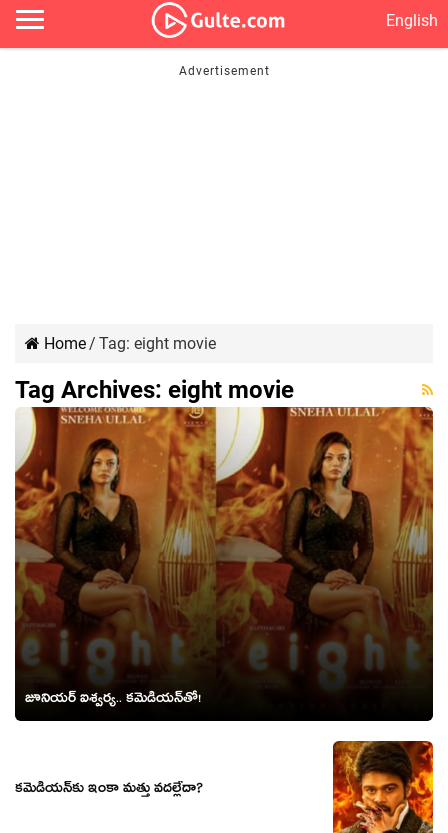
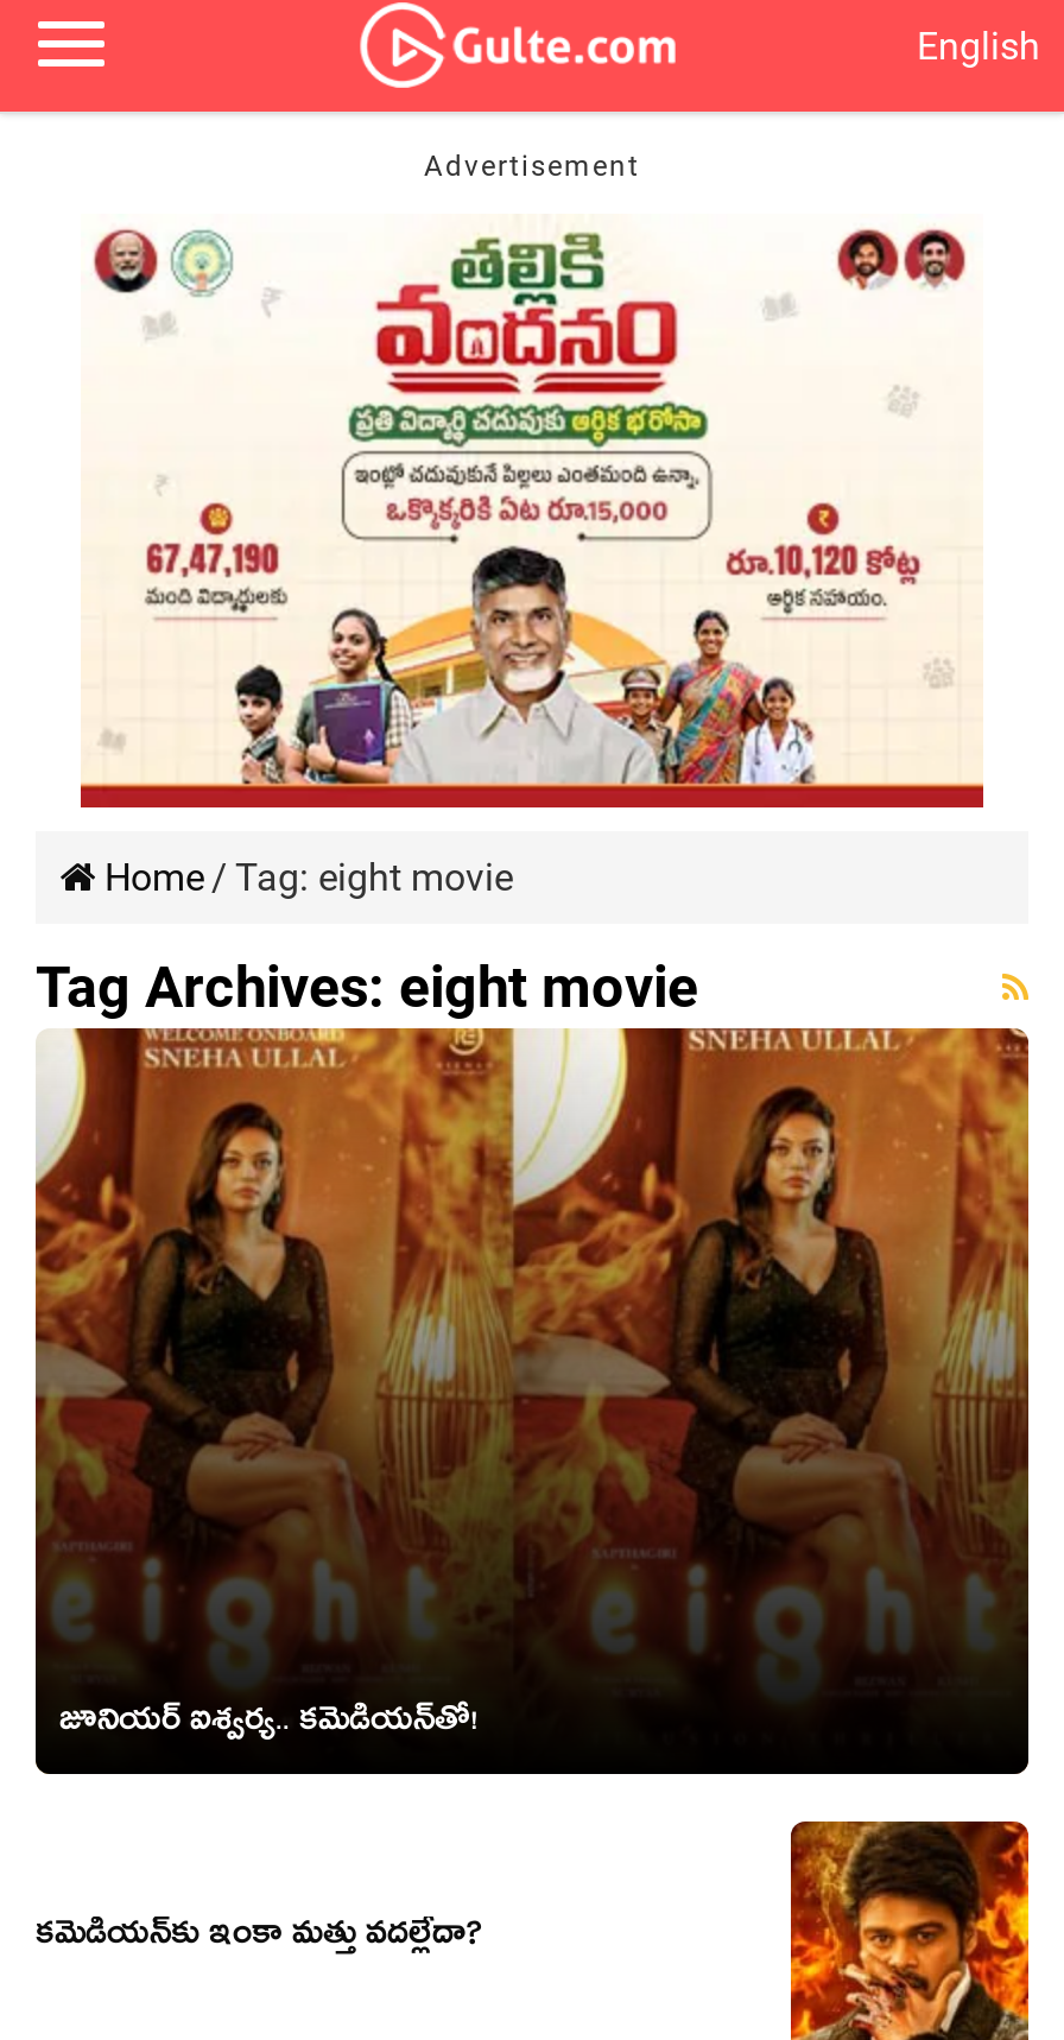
none -> [78,226,986,810] [image]

